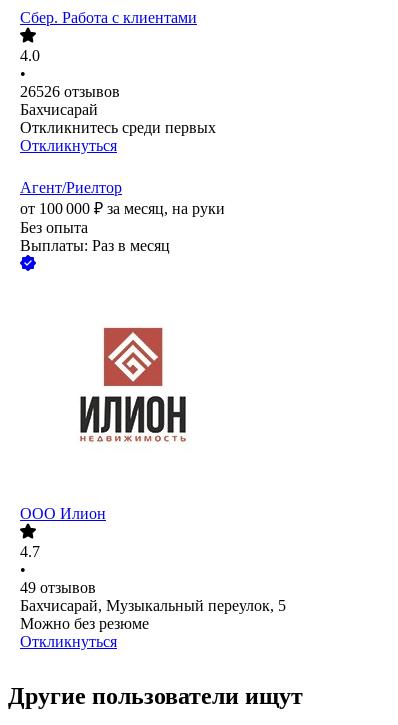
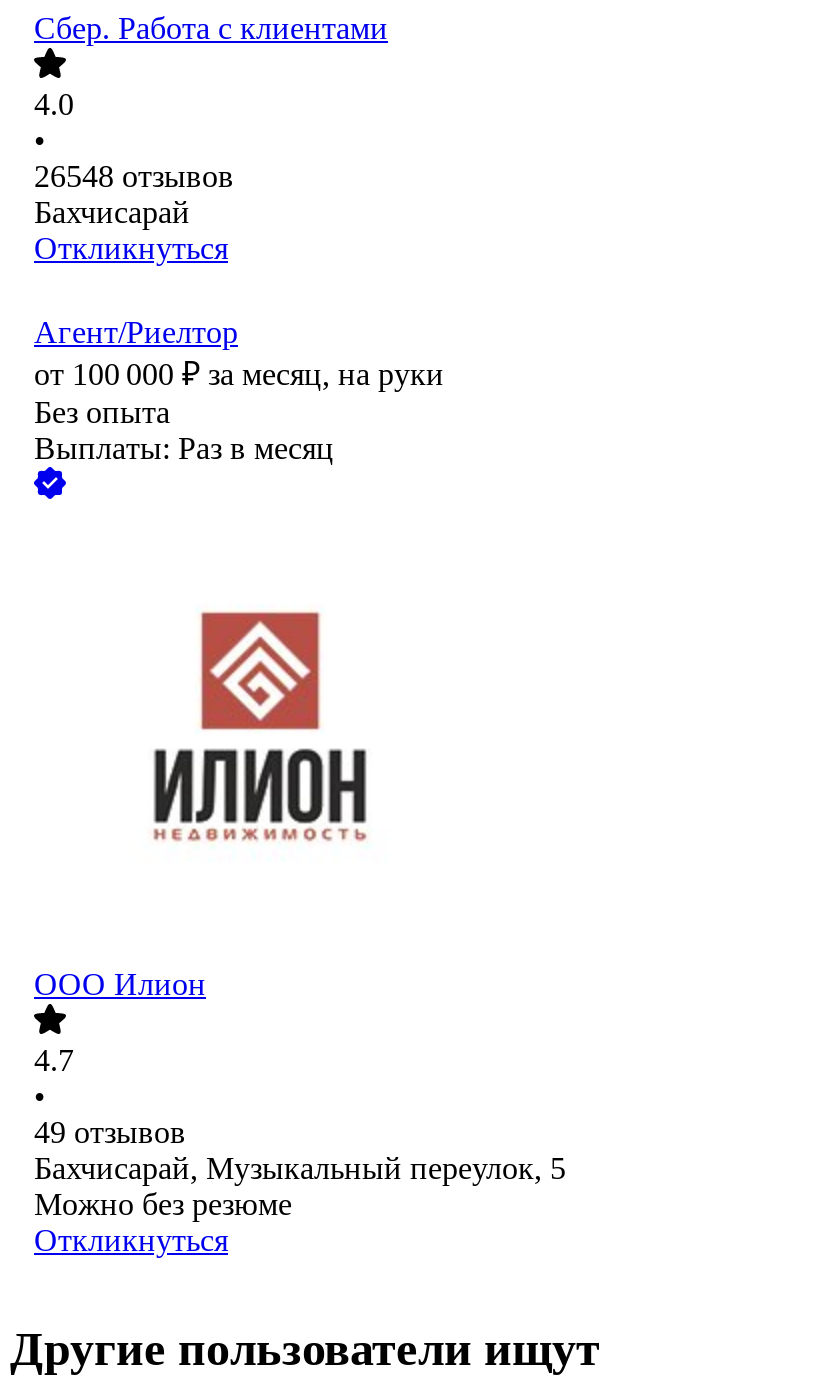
[20,83,120,100] 26526 отзывов -> [34,160,234,194] 26548 отзывов
[20,119,216,136] Откликнитесь среди первых -> none

